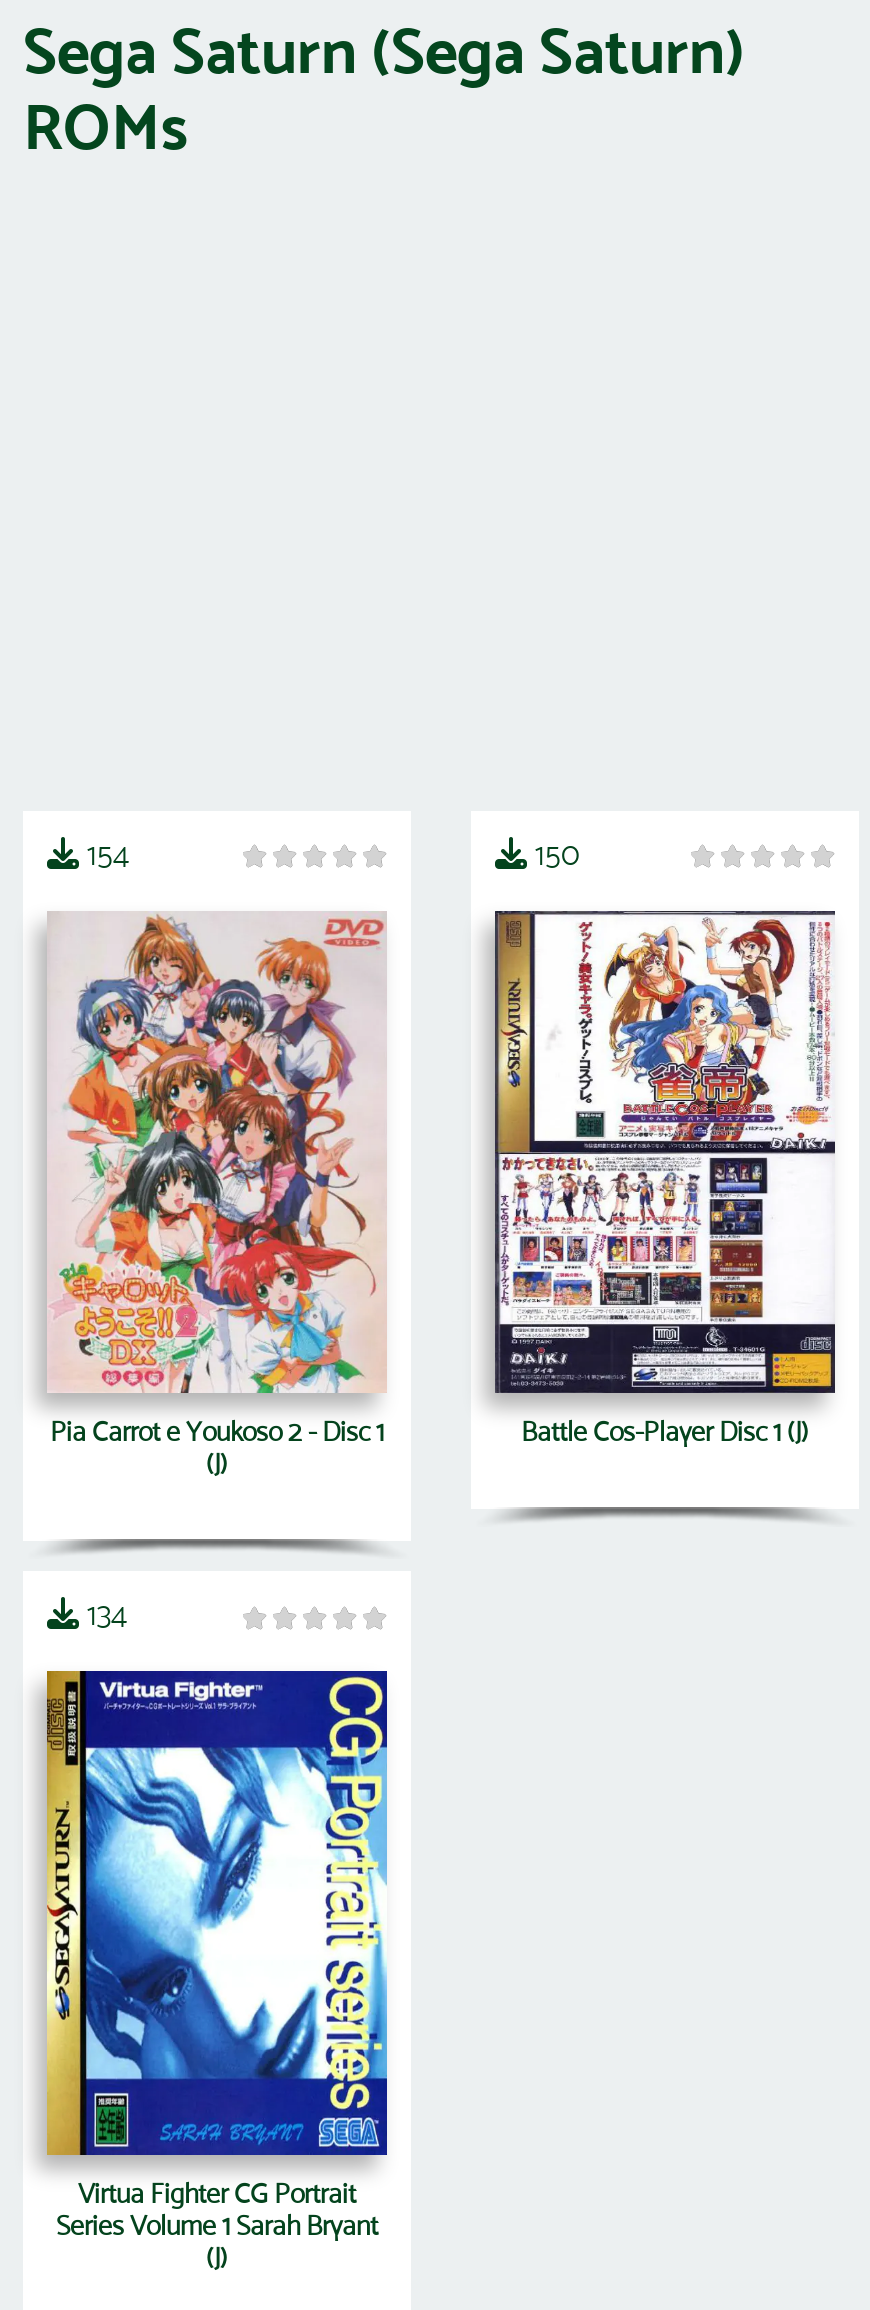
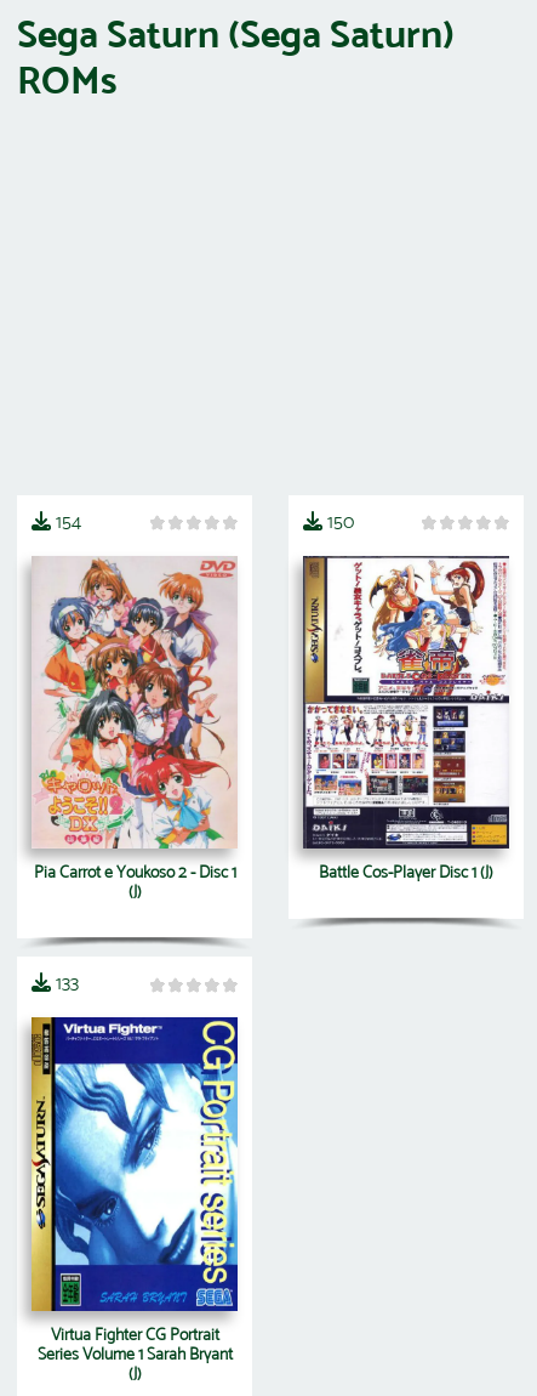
[87,1596,127,1634] 134 -> [56,972,79,995] 133

